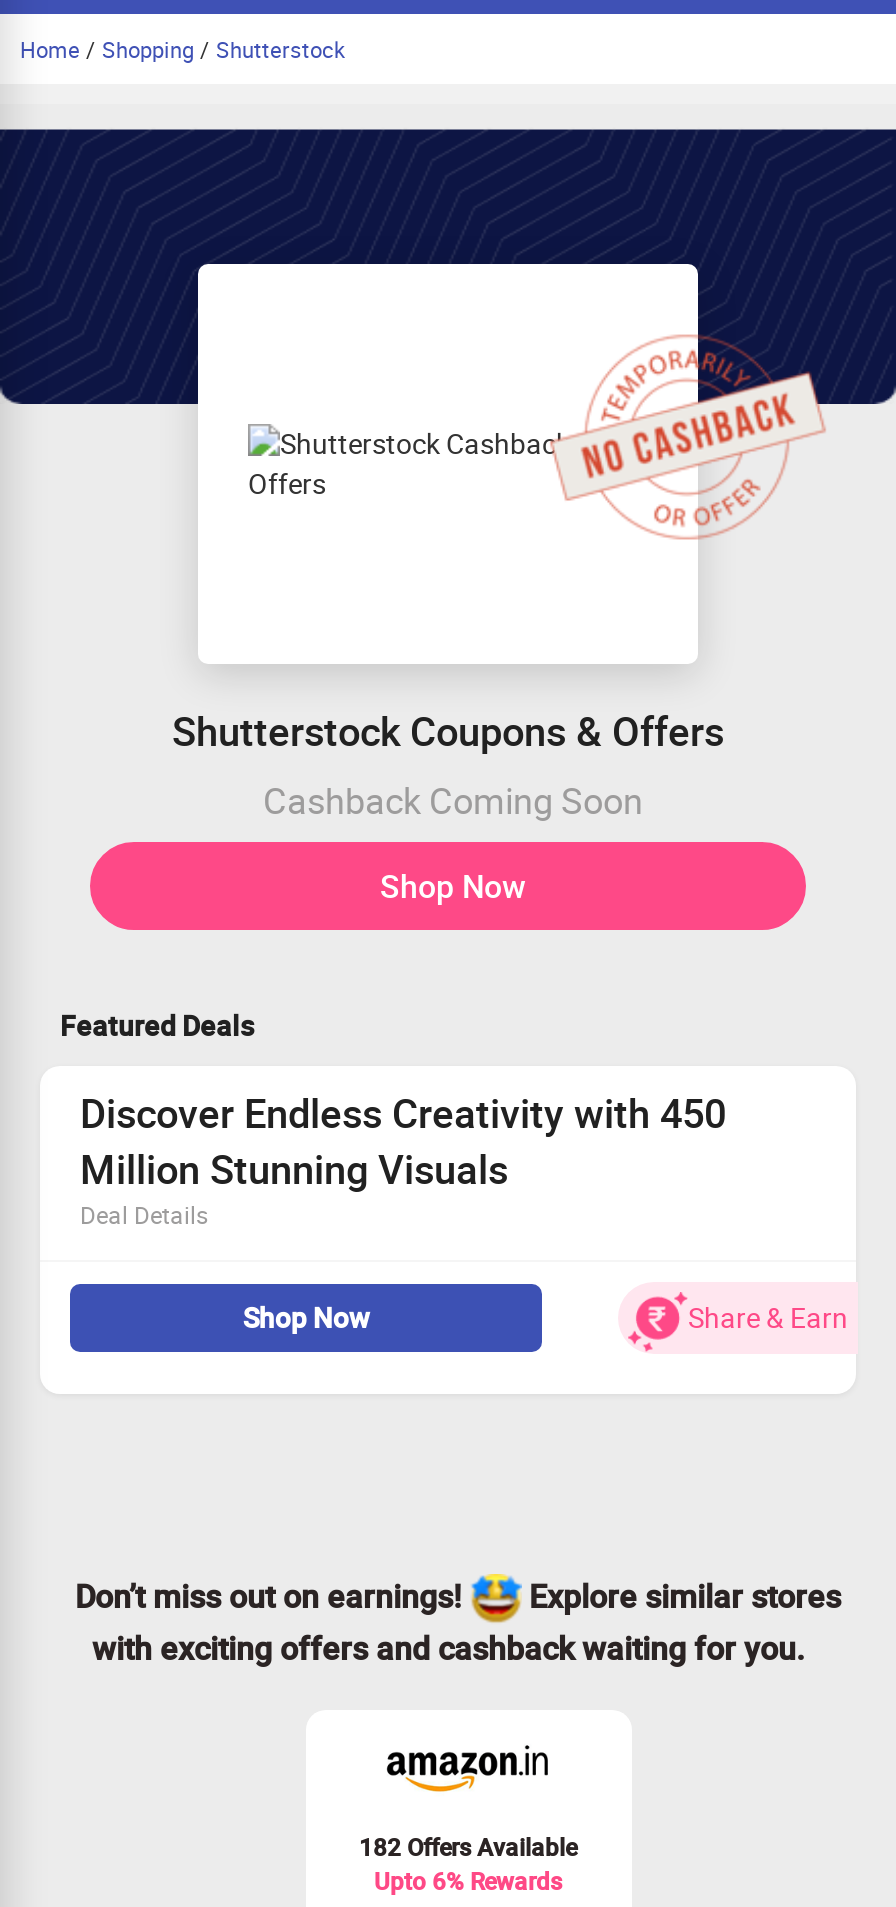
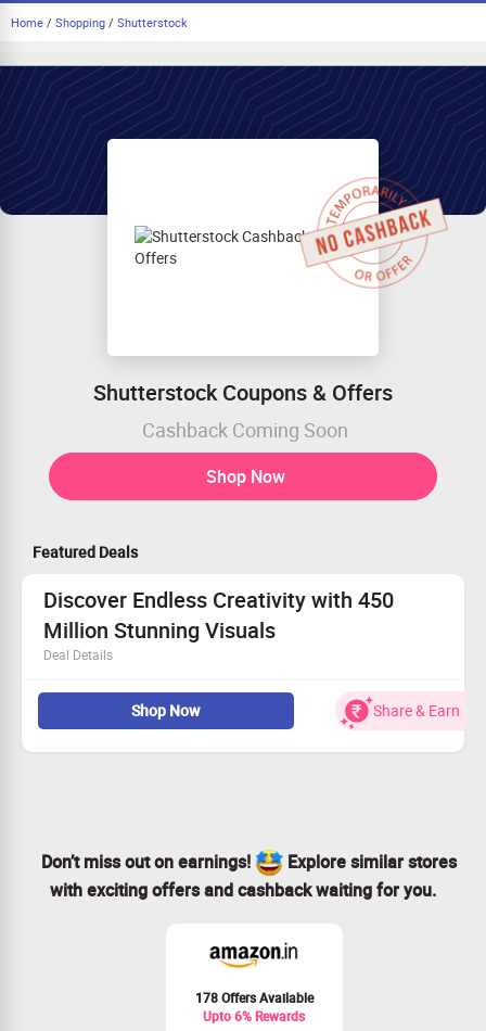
[359,1830,577,1862] 182 Offers Available -> [195,988,313,1006] 178 Offers Available

